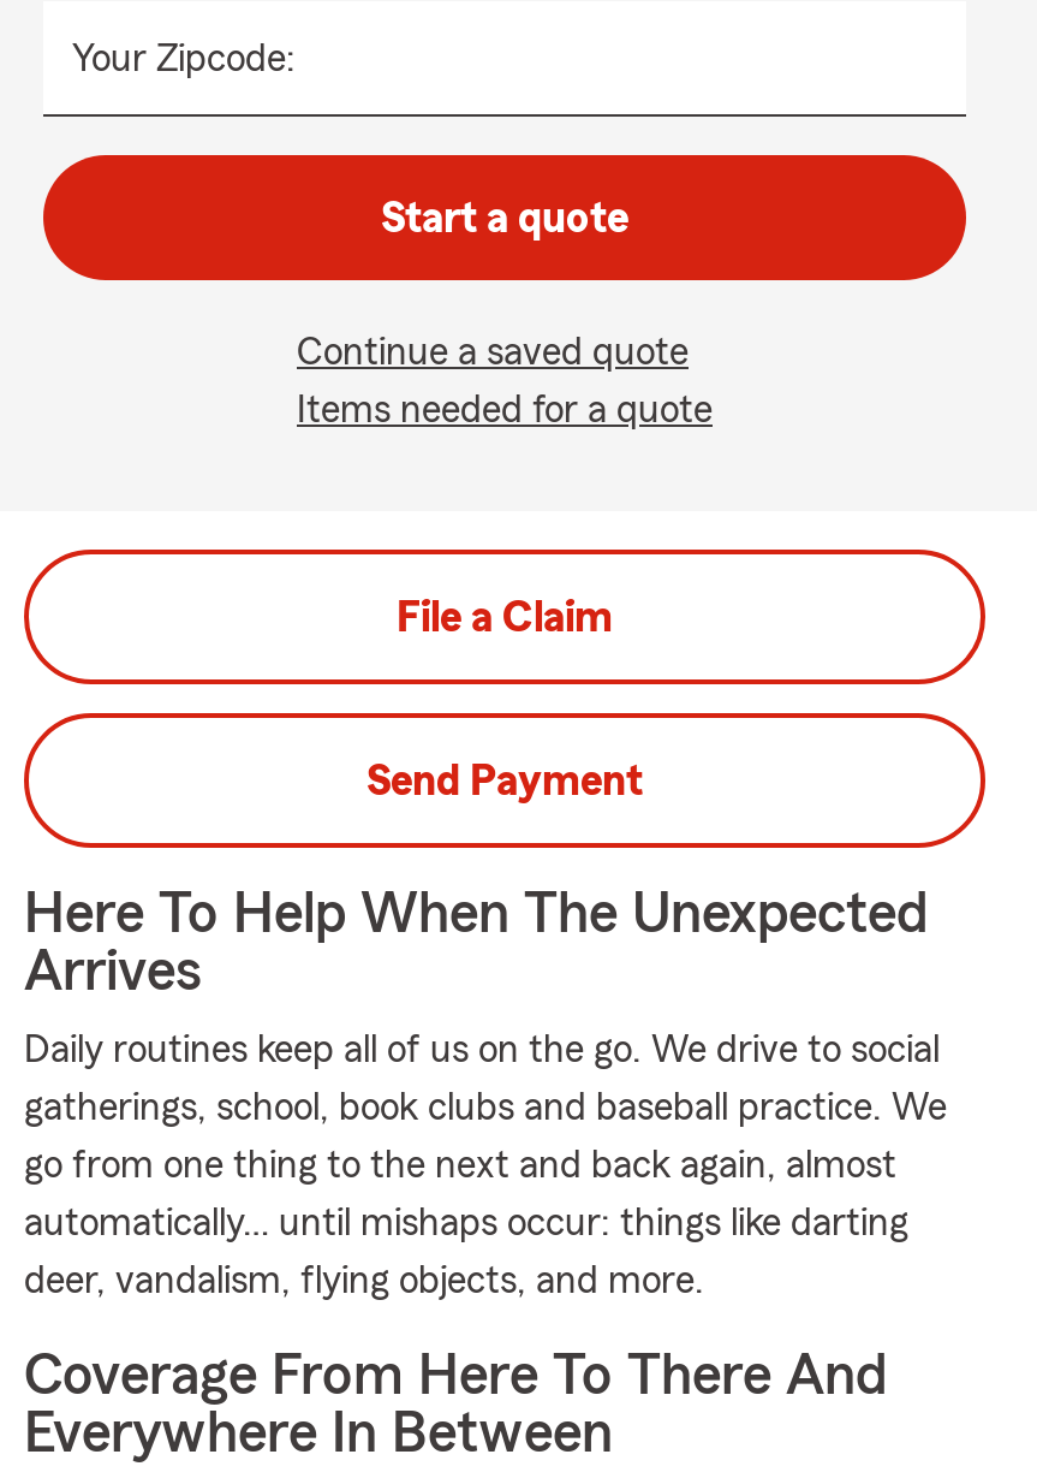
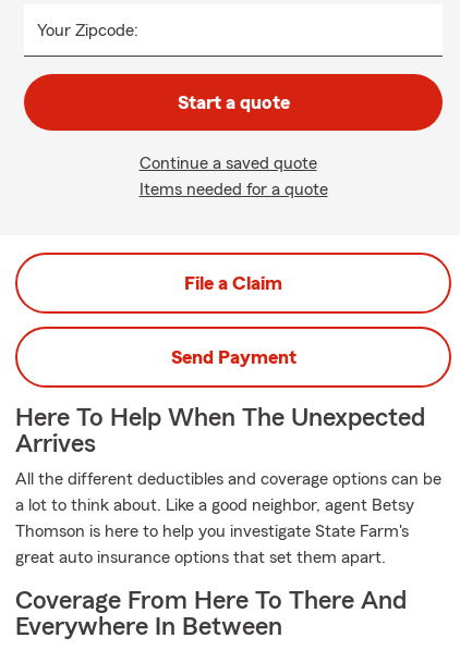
[24,1031,947,1300] Daily routines keep all of us on the go. We drive to social | gatherings, school, book clubs and baseball practice. We | go from one thing to the next and back again, almost | automatically… until mishaps occur: things like darting | deer, vandalism, flying objects, and more. -> [15,470,441,566] All the different deductibles and coverage options can be | a lot to think about. Like a good neighbor, agent Betsy | Thomson is here to help you investigate State Farm's | great auto insurance options that set them apart.

